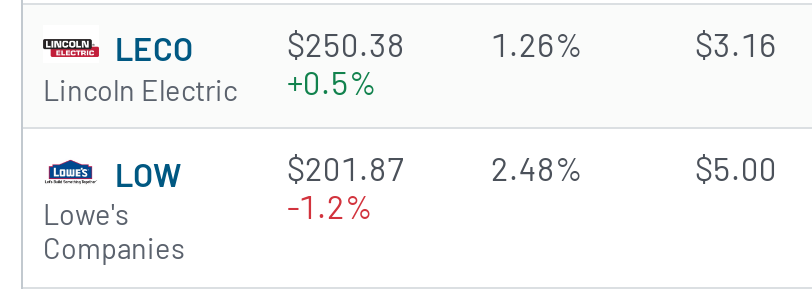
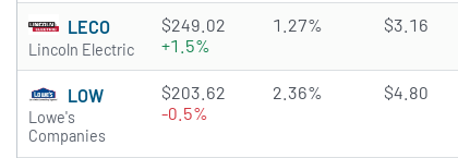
[287,25,405,63] $250.38 -> [161,14,226,35] $249.02
[491,25,583,63] 1.26% -> [273,14,323,35] 1.27%
[43,63,377,107] Lincoln Electric +0.5% -> [28,35,210,59] Lincoln Electric +1.5%
[287,149,405,187] $201.87 -> [161,82,226,102] $203.62
[491,149,583,187] 2.48% -> [273,82,323,102] 2.36%
[695,149,777,187] $5.00 -> [384,82,429,102] $4.80
[287,187,373,225] -1.2% -> [161,102,208,123] -0.5%

